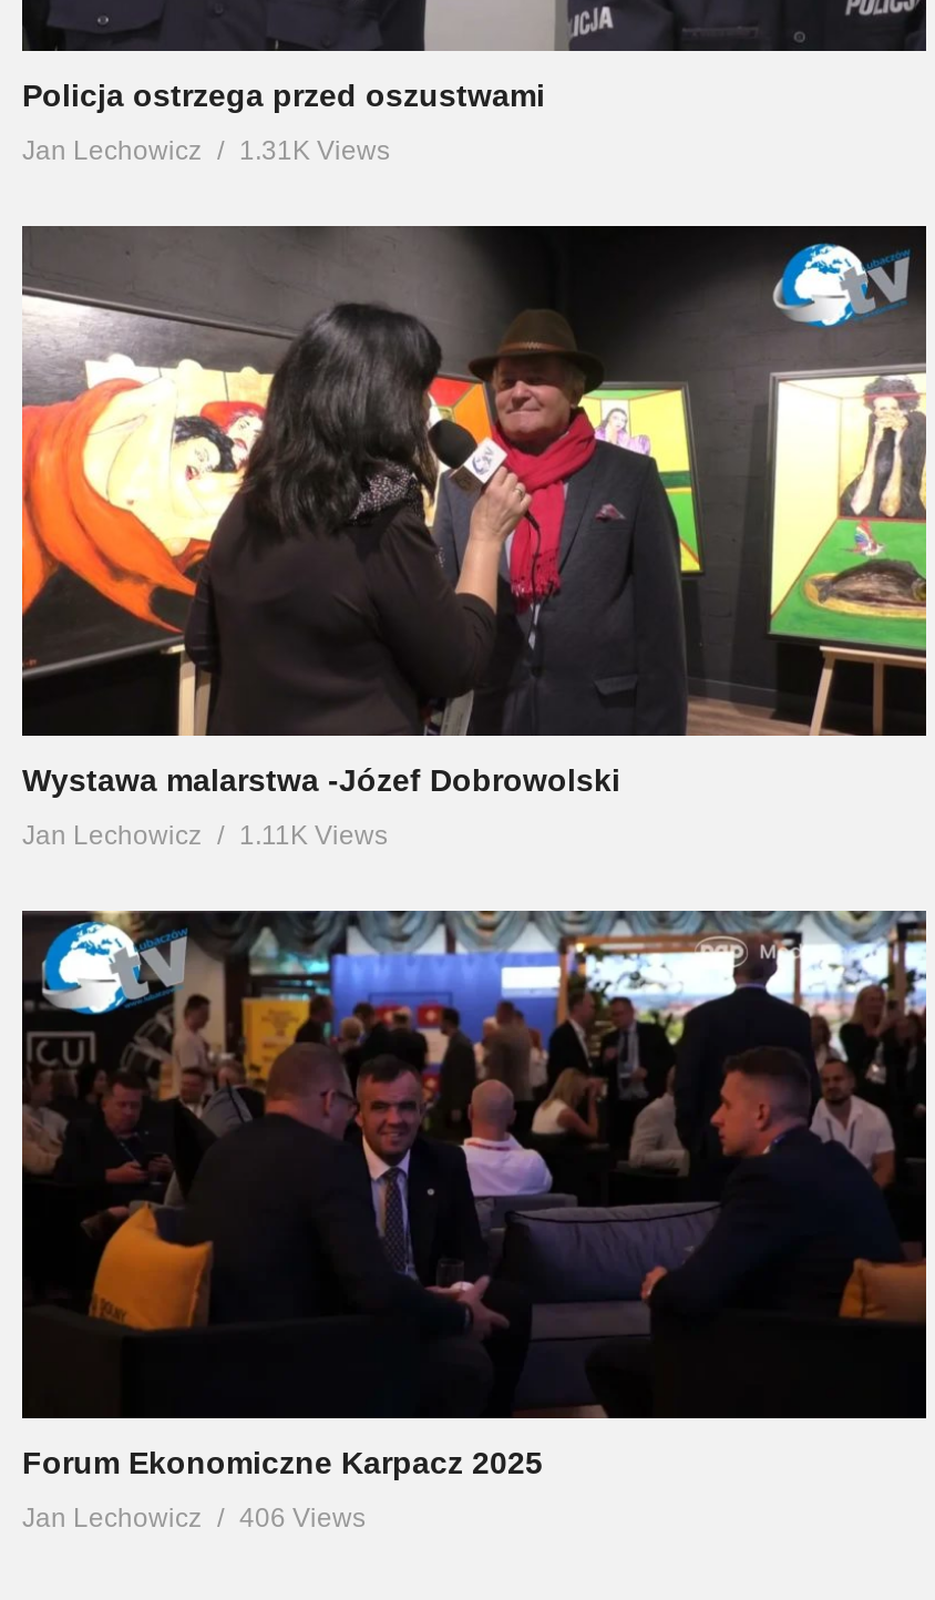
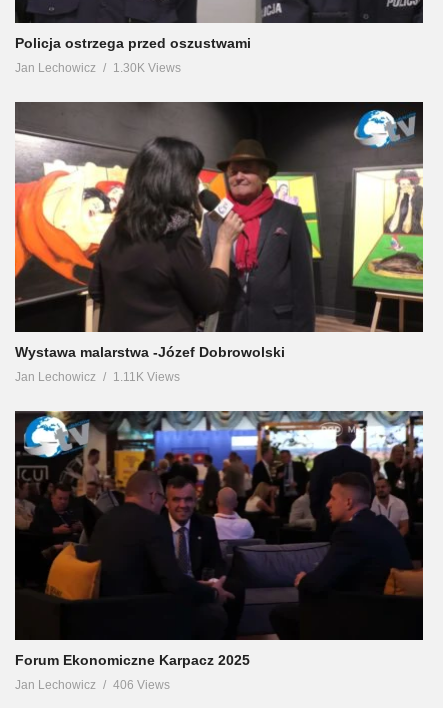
[22,135,390,166] Jan Lechowicz 1.31K Views -> [15,61,181,75] Jan Lechowicz 1.30K Views

